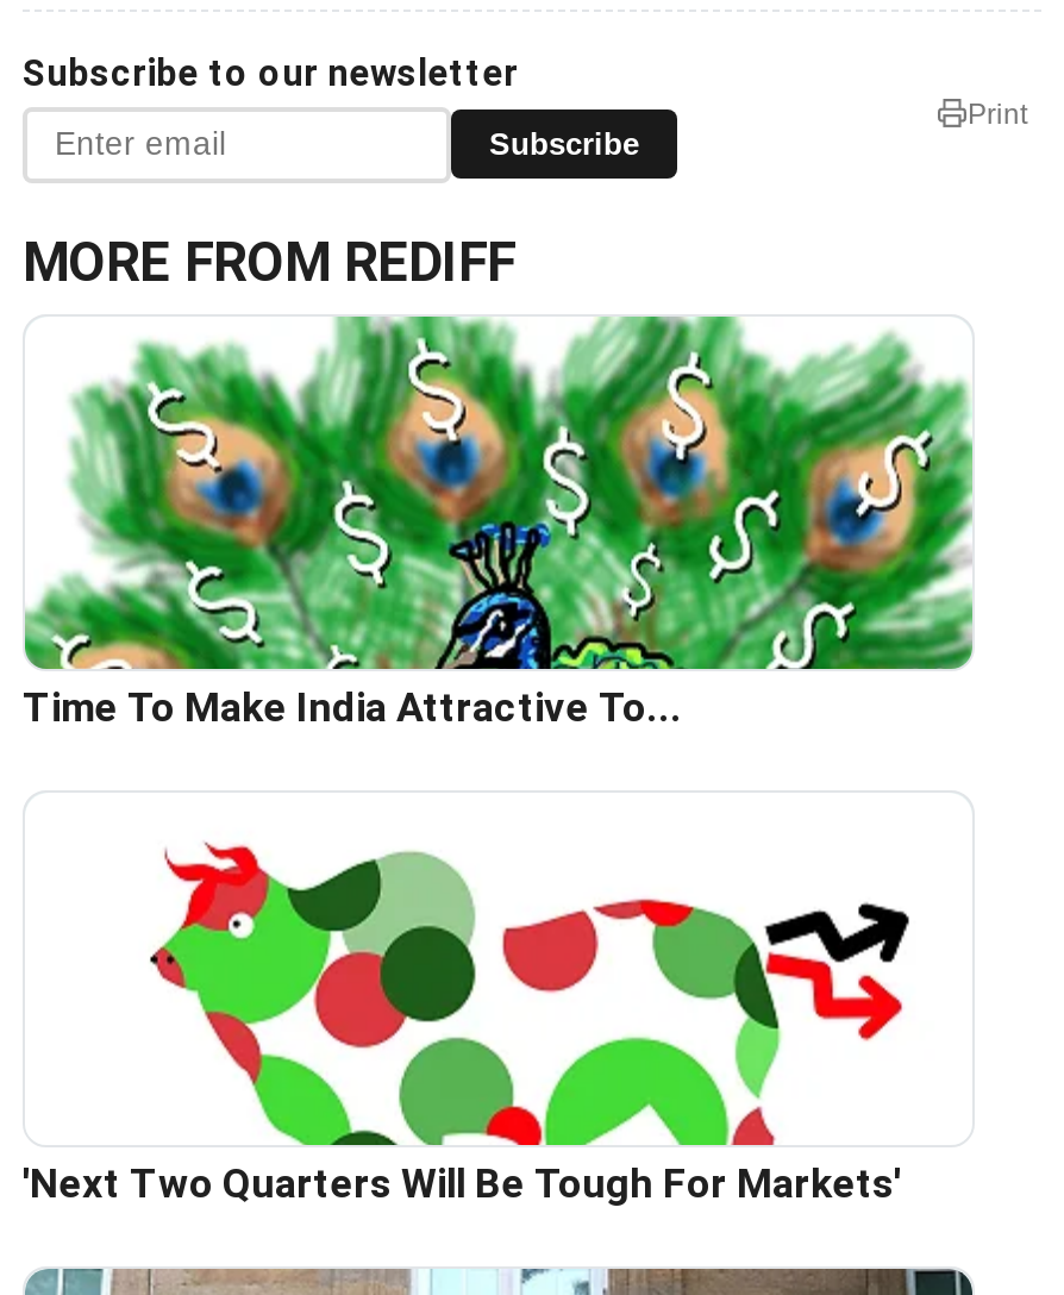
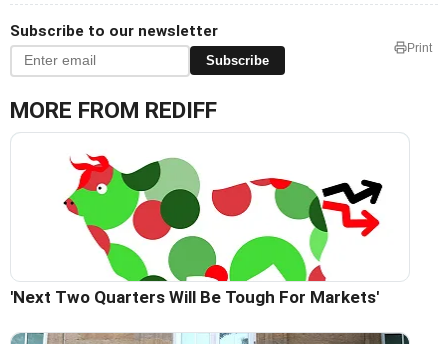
[23,314,975,730] [image] | Time To Make India Attractive To... -> none

